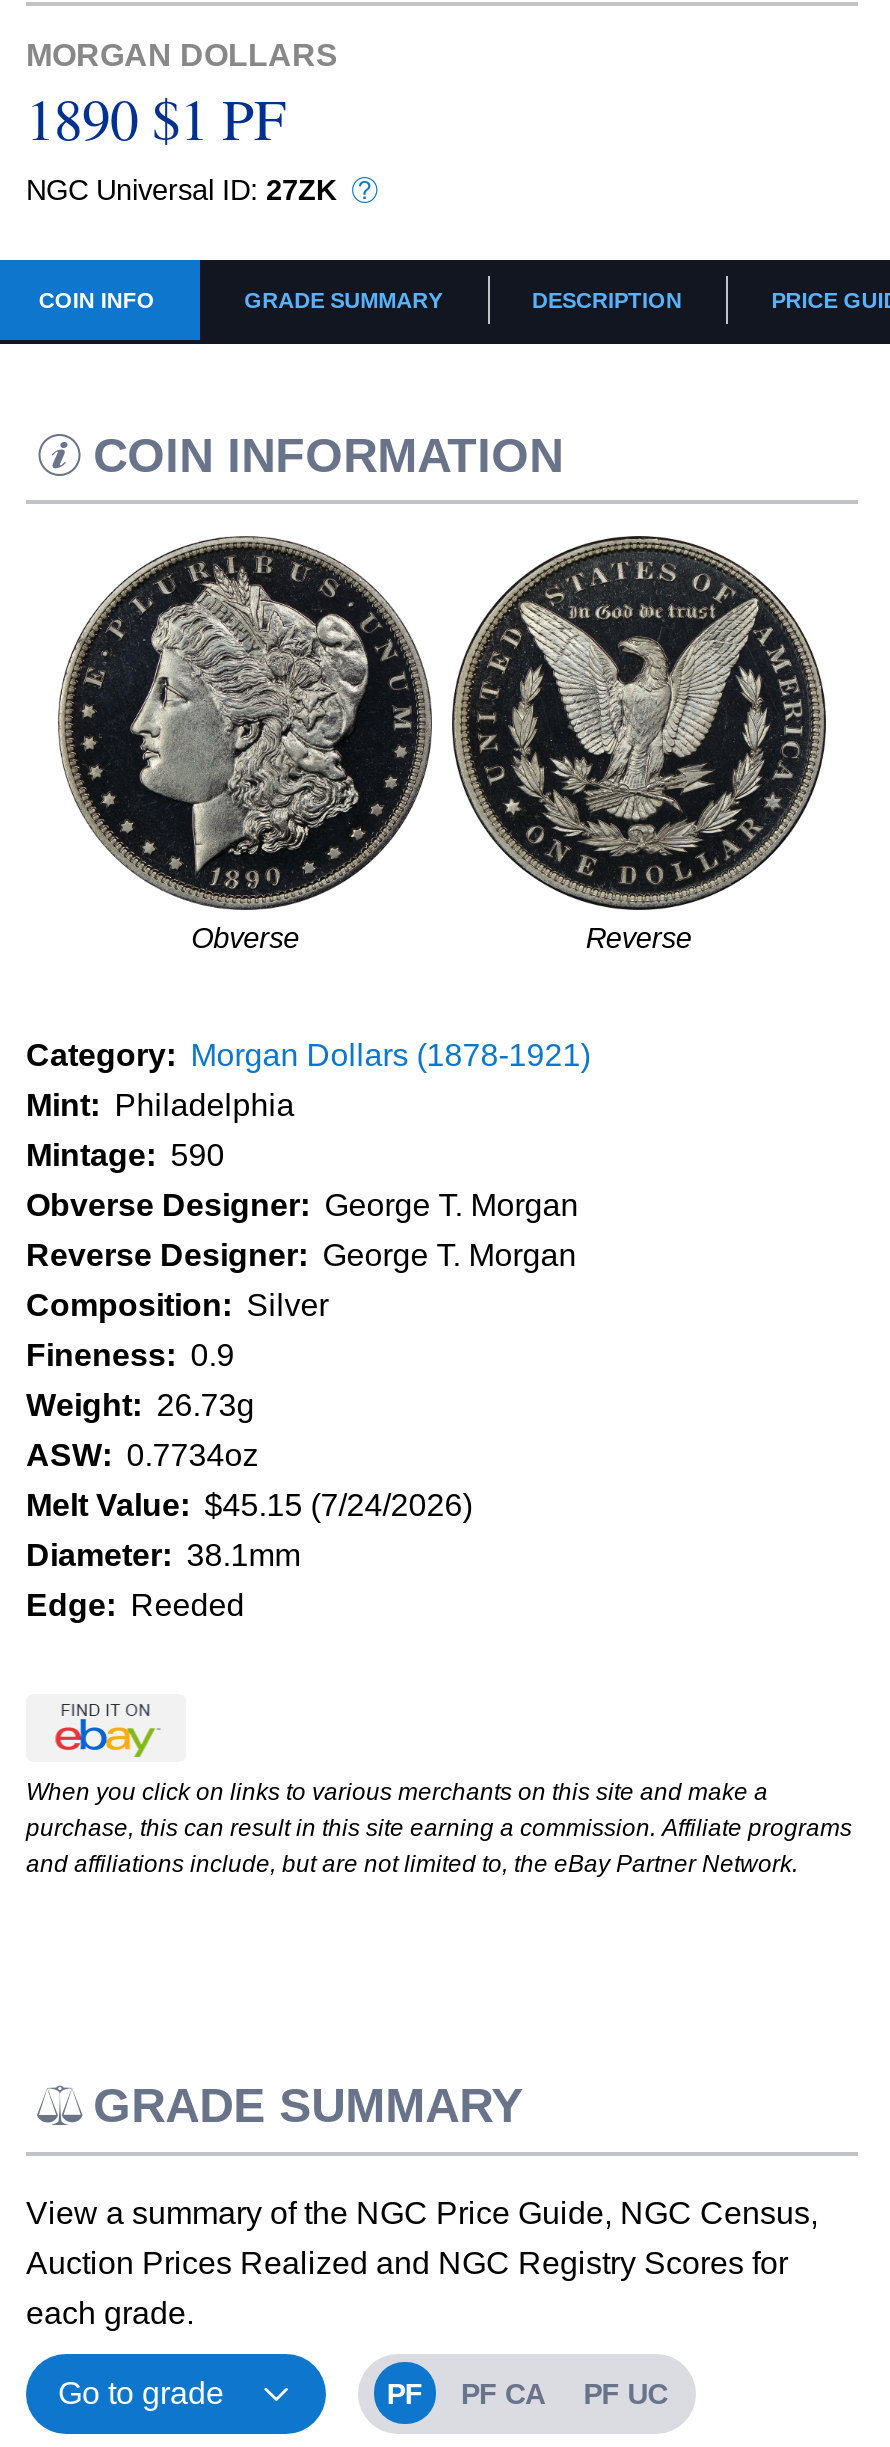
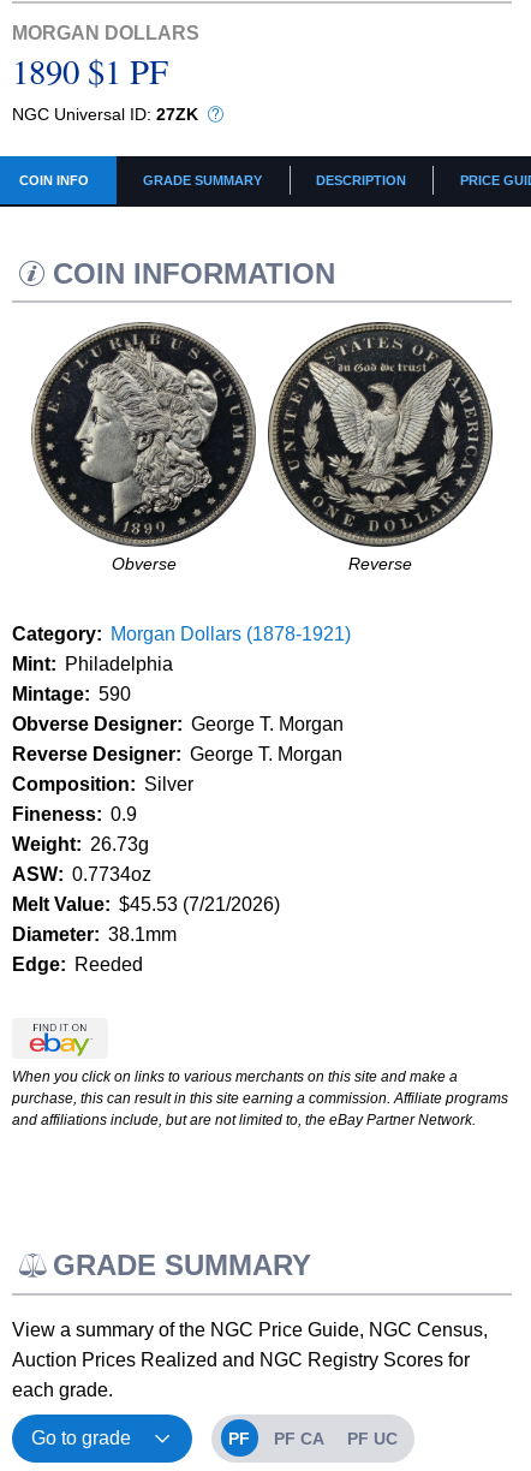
[26,1488,472,1522] Melt Value: $45.15 (7/24/2026) -> [12,894,280,915] Melt Value: $45.53 (7/21/2026)

